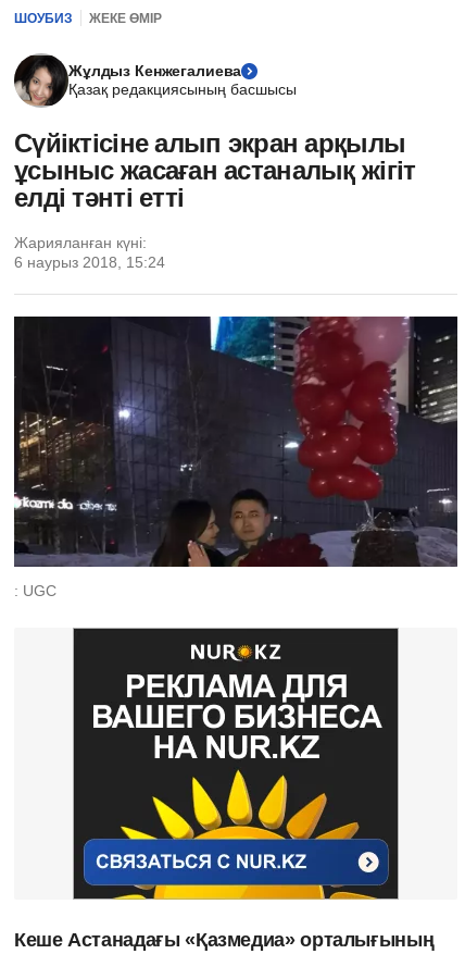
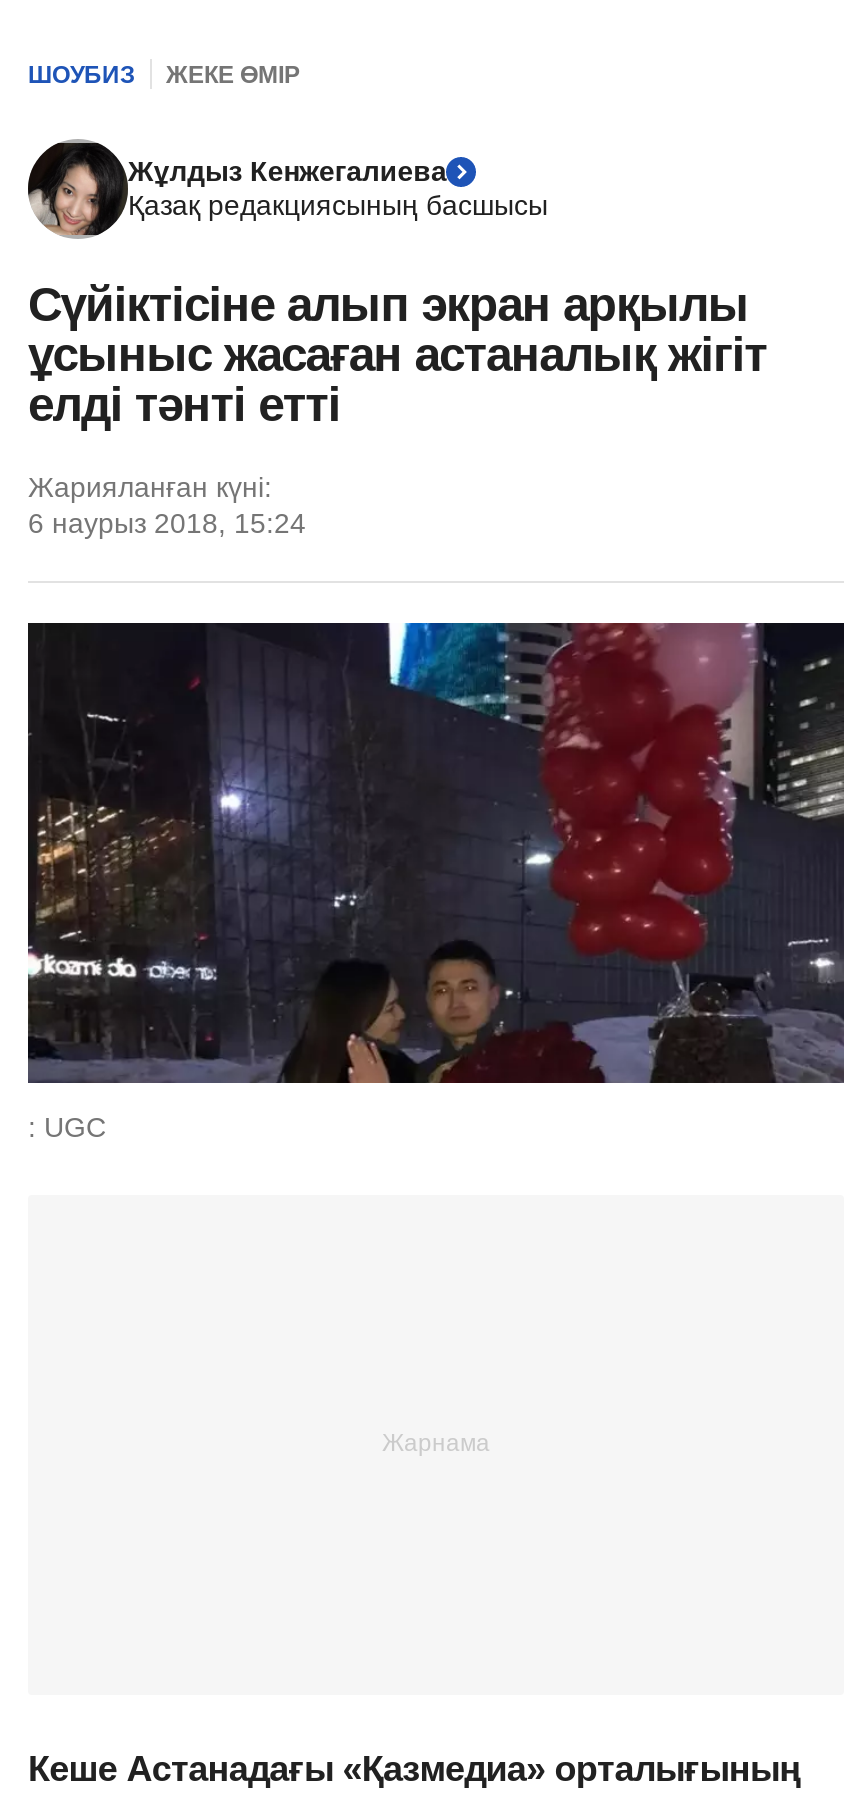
[72,628,400,901] [image] -> none

